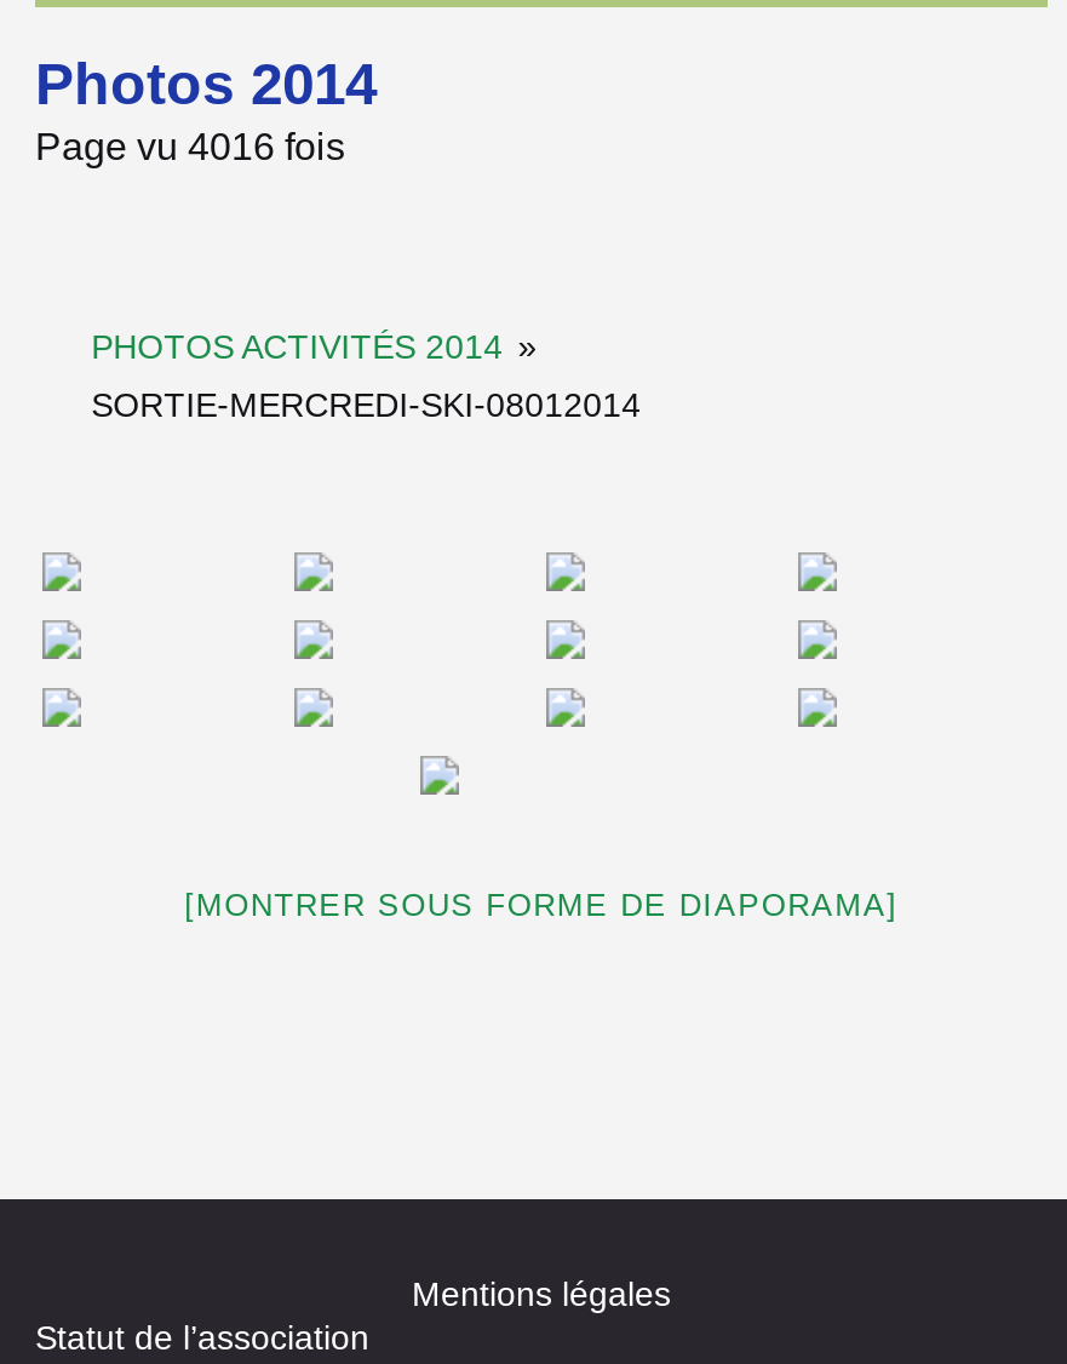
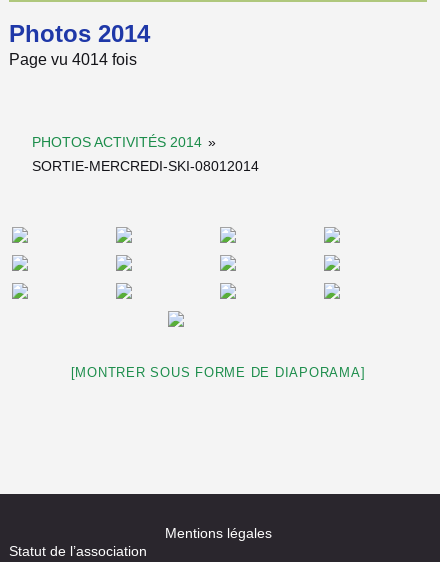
[35,126,345,167] Page vu 4016 fois -> [9,51,137,68] Page vu 4014 fois

